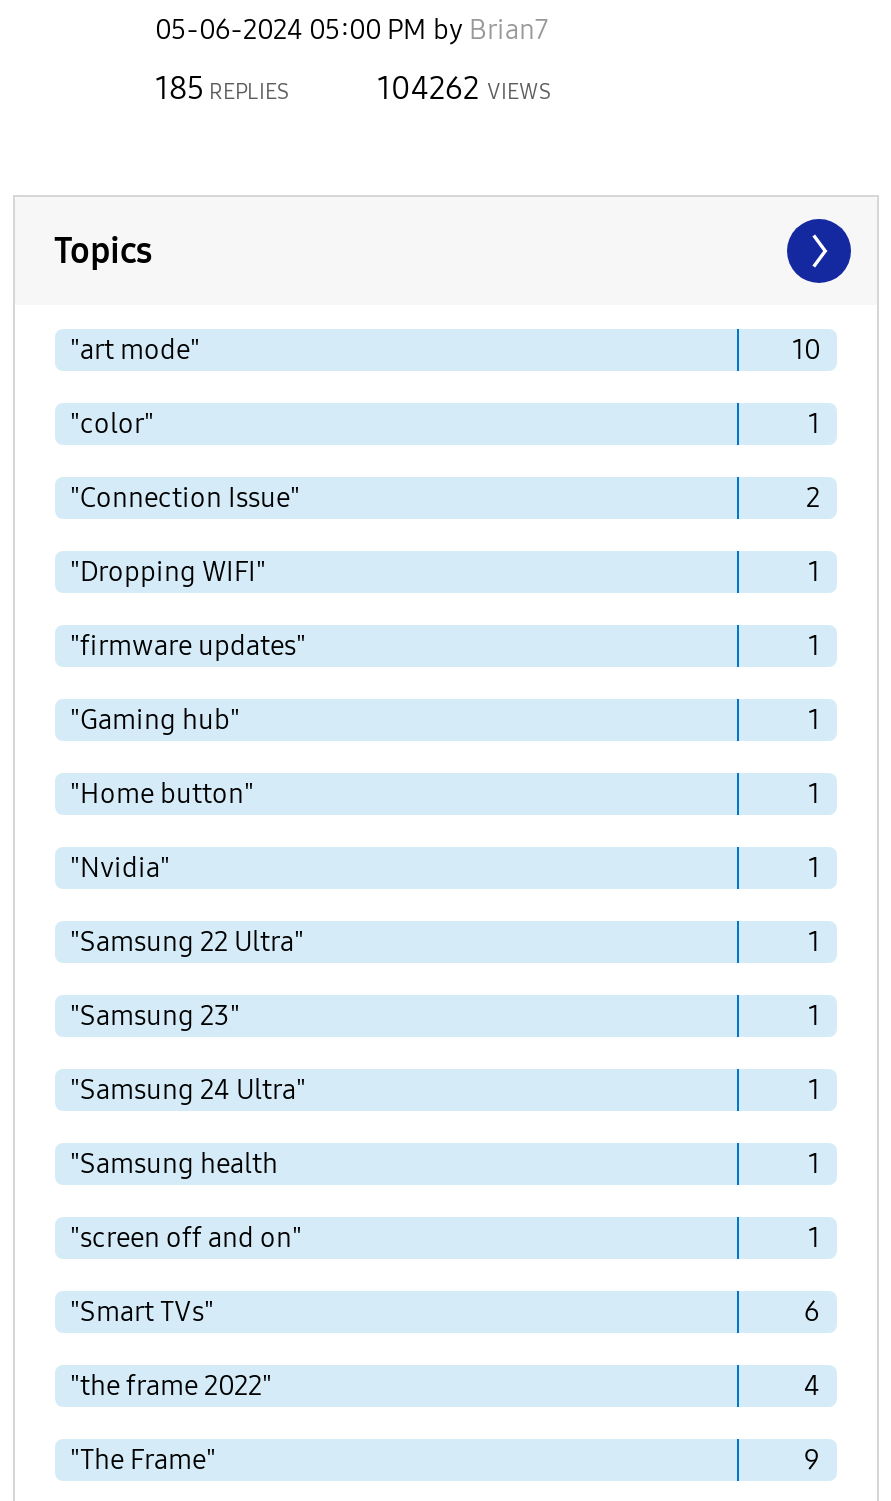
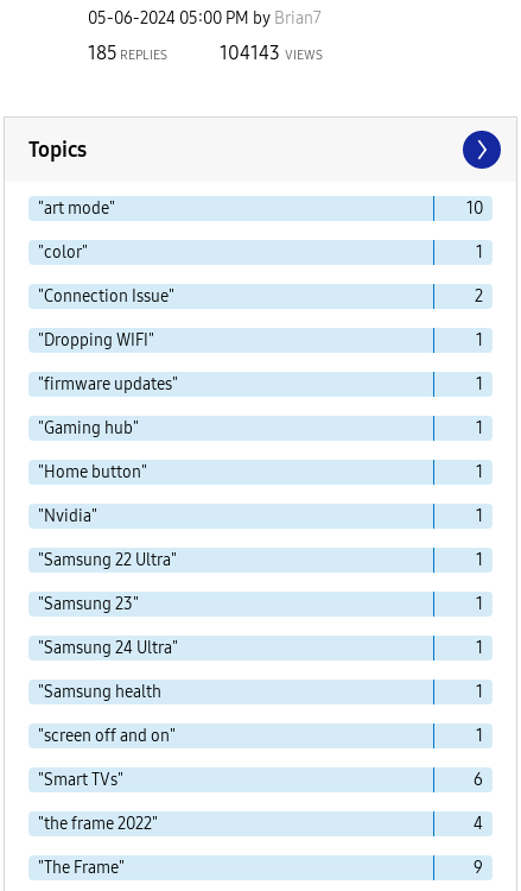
[377,68,551,106] 104262 VIEWS -> [220,41,323,64] 104143 VIEWS

